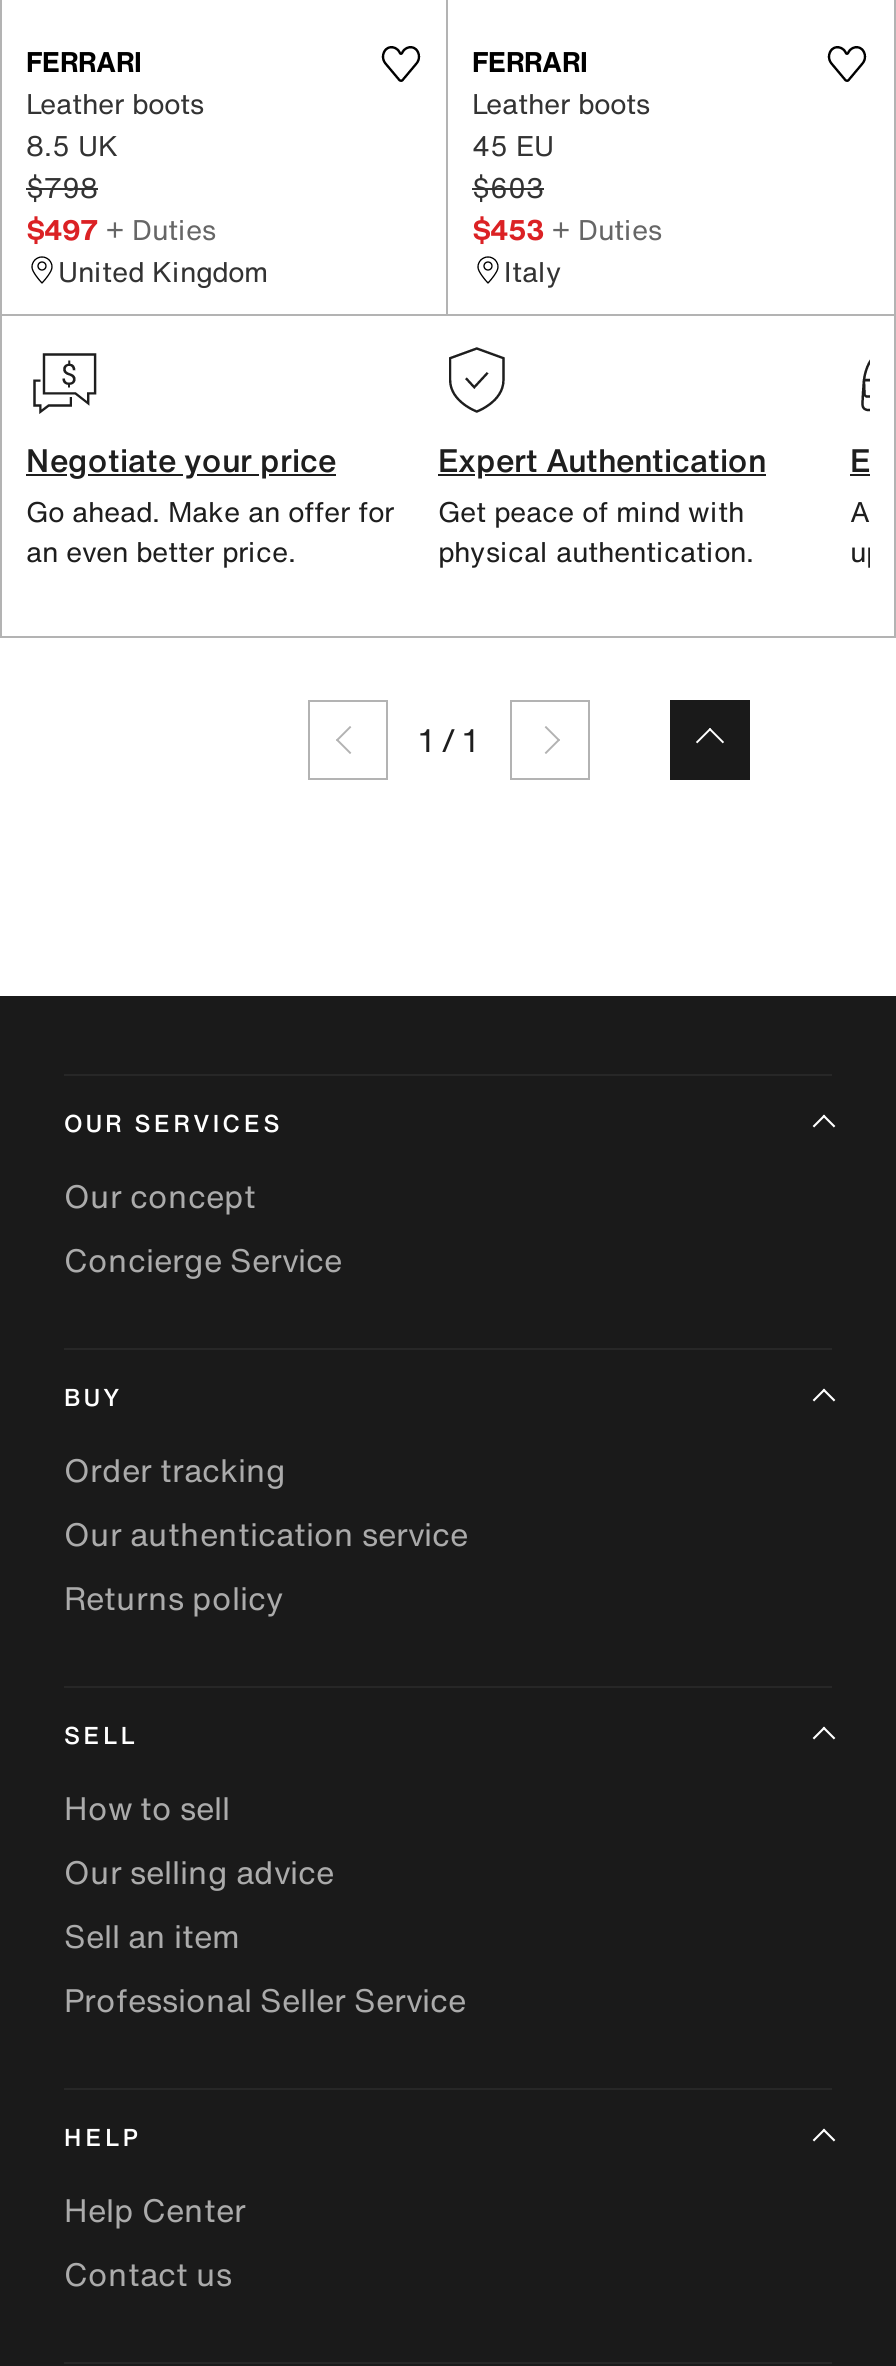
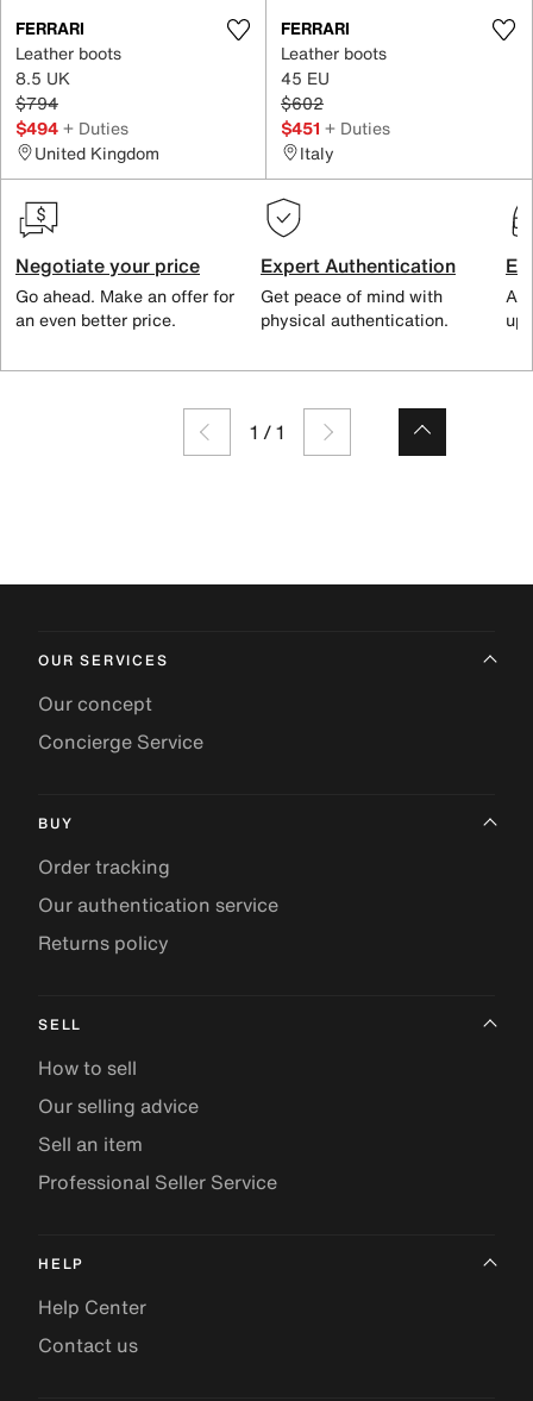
[26,165,98,207] $798 -> [15,90,58,115] $794
[472,165,544,207] $603 -> [281,90,324,115] $602
[26,207,216,249] $497 + Duties -> [15,115,128,140] $494 + Duties
[472,207,662,249] $453 + Duties -> [281,115,390,140] $451 + Duties

